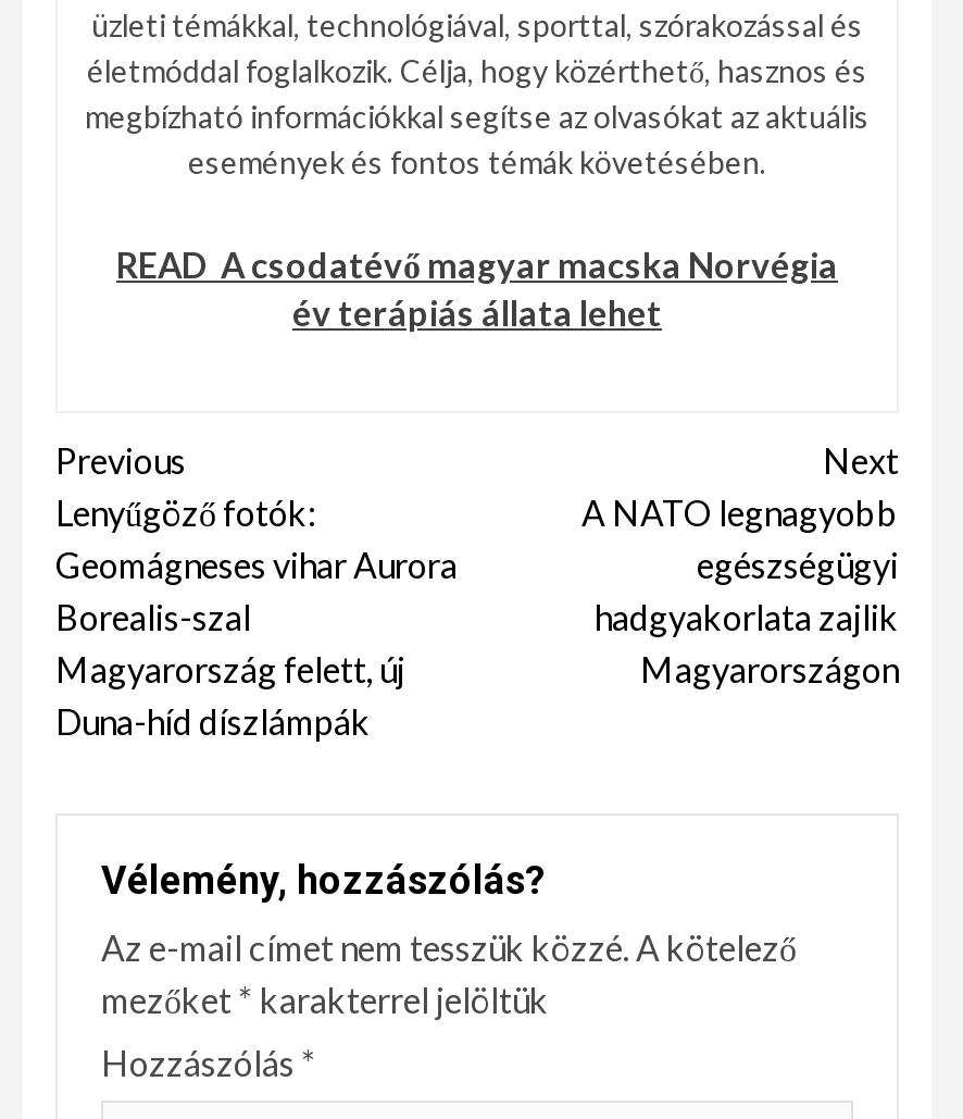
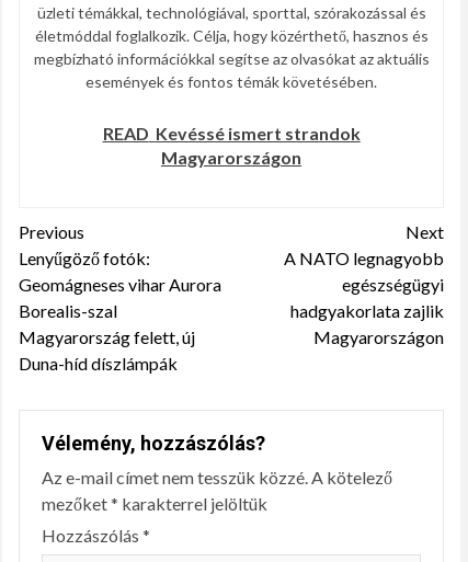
[116,243,838,332] READ A csodatévő magyar macska Norvégia | év terápiás állata lehet -> [102,122,360,167] READ Kevéssé ismert strandok | Magyarországon

